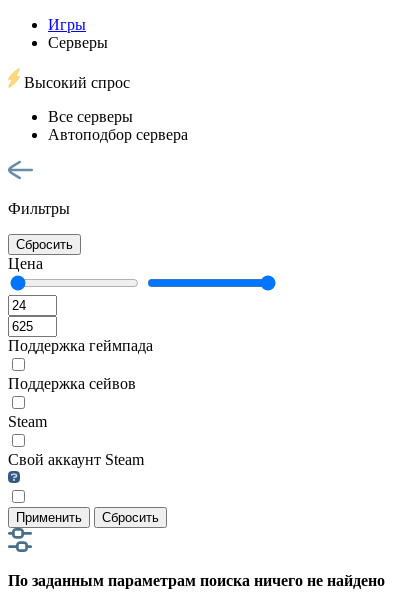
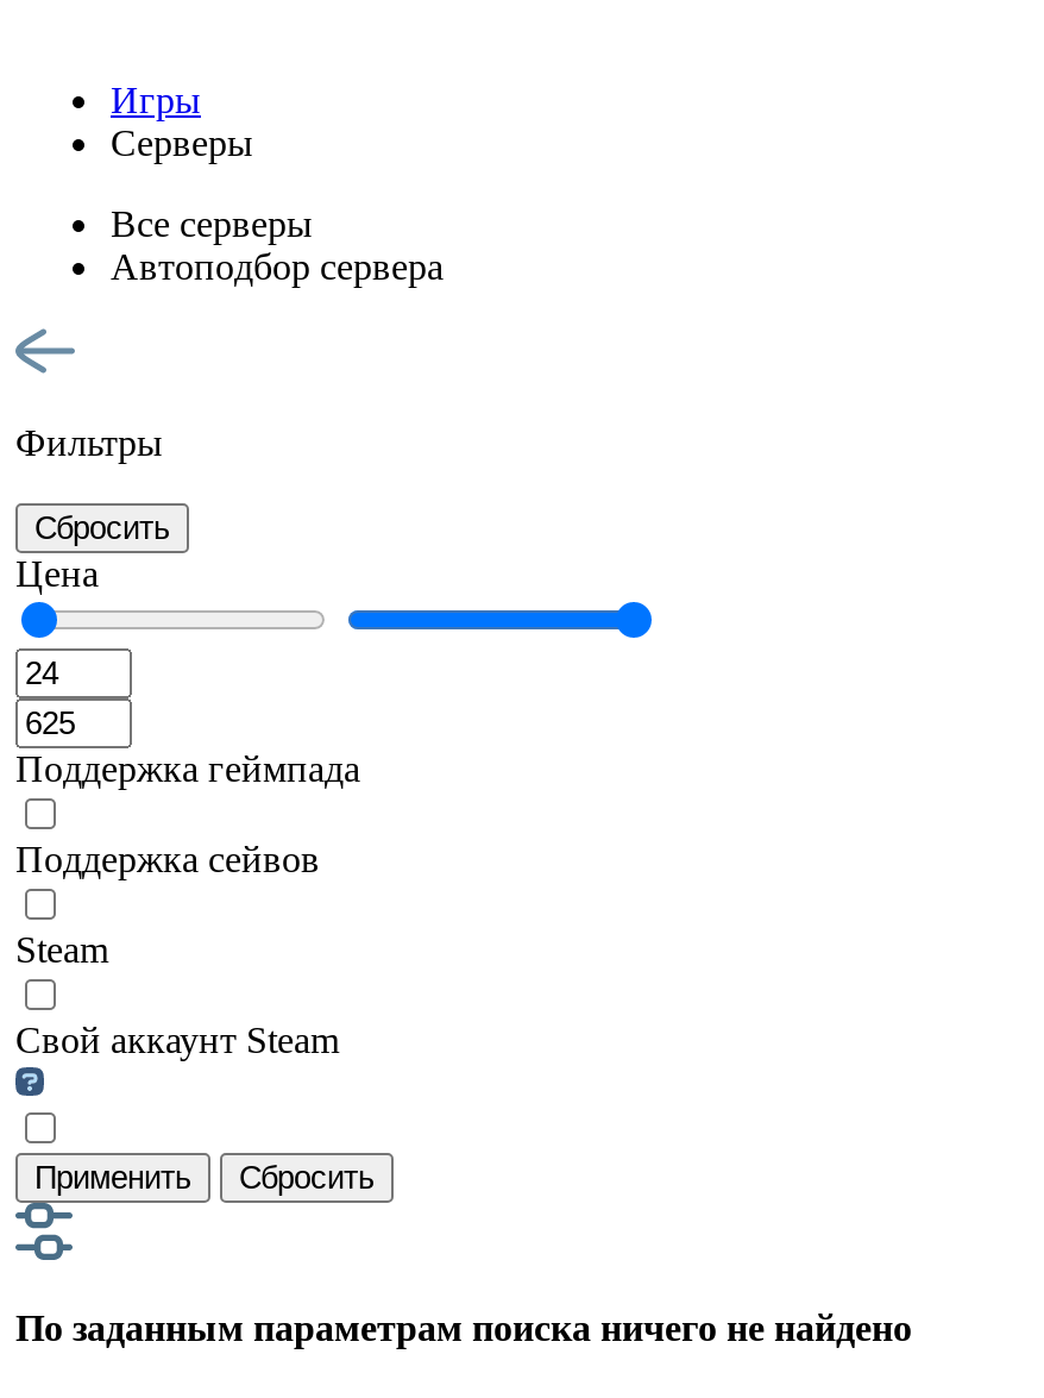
[20,74,130,91] Высокий спрос -> none

